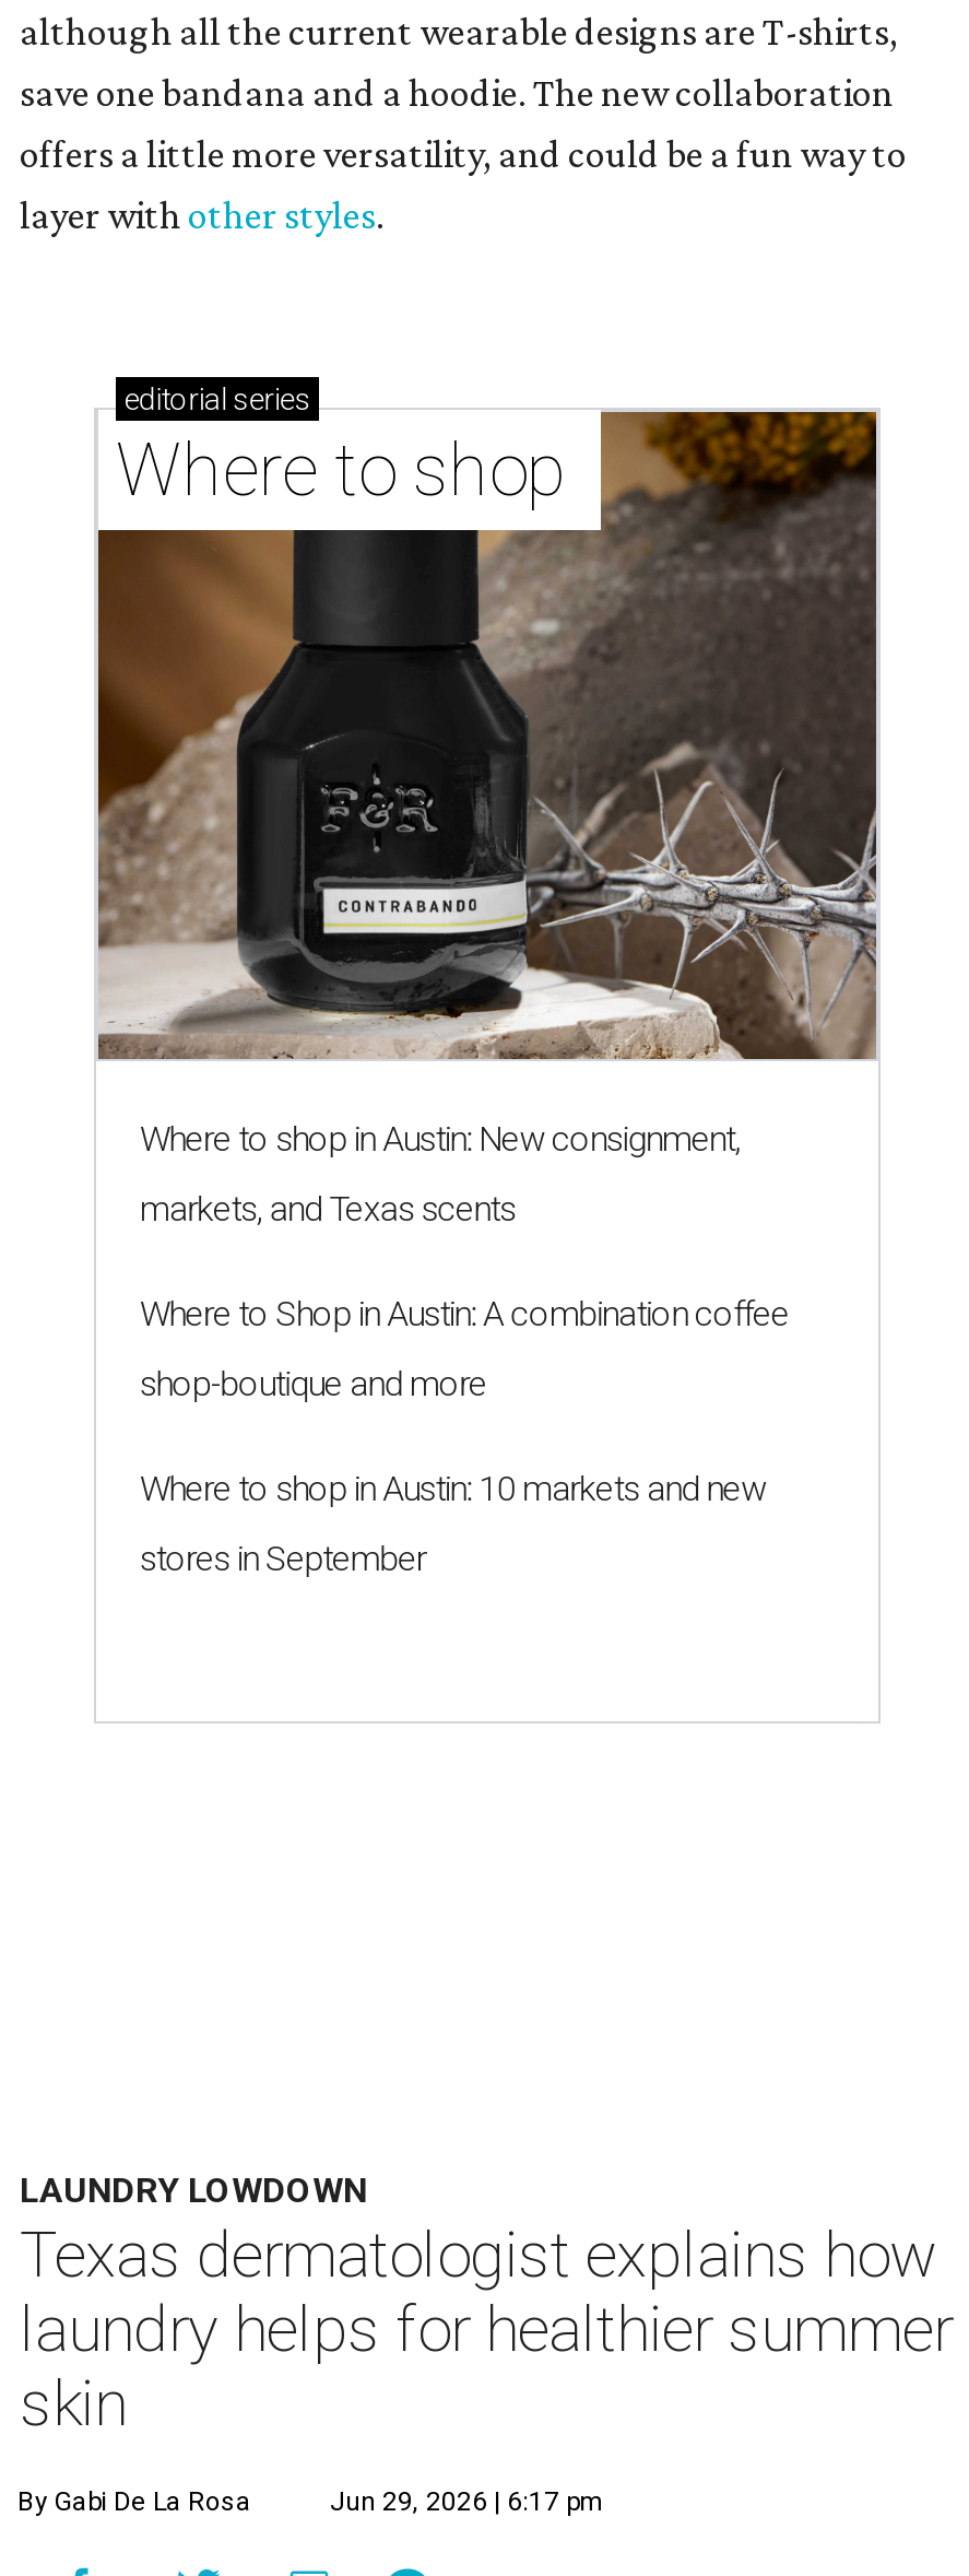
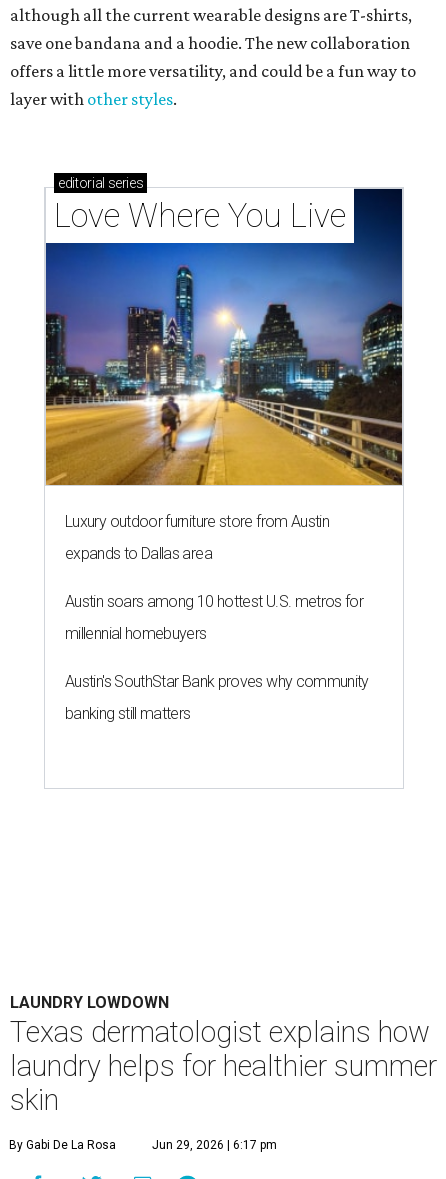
[96,410,878,1061] [image] | Where to shop -> [45,188,403,486] [image] | Love Where You Live
[140,1119,740,1160] Where to shop in Austin: New consignment, -> [65,512,329,531] Luxury outdoor furniture store from Austin
[140,1189,516,1230] markets, and Texas scents -> [65,544,212,563] expands to Dallas area
[140,1294,789,1335] Where to Shop in Austin: A combination coffee -> [65,592,363,611] Austin soars among 10 hottest U.S. metros for
[140,1364,487,1405] shop-boutique and more -> [65,624,207,643] millennial homebuyers
[140,1469,766,1510] Where to shop in Austin: 10 markets and new -> [65,672,369,691] Austin's SouthStar Bank proves why community
[140,1539,426,1580] stores in September -> [65,704,191,723] banking still matters

